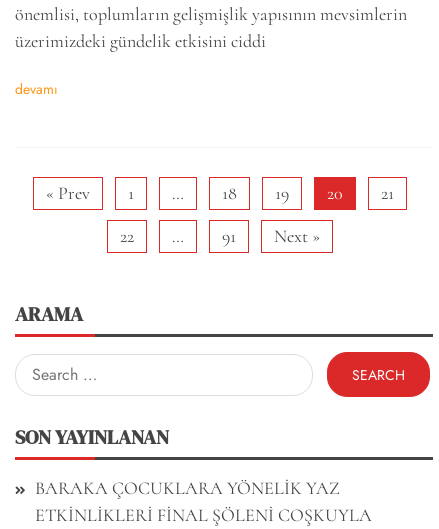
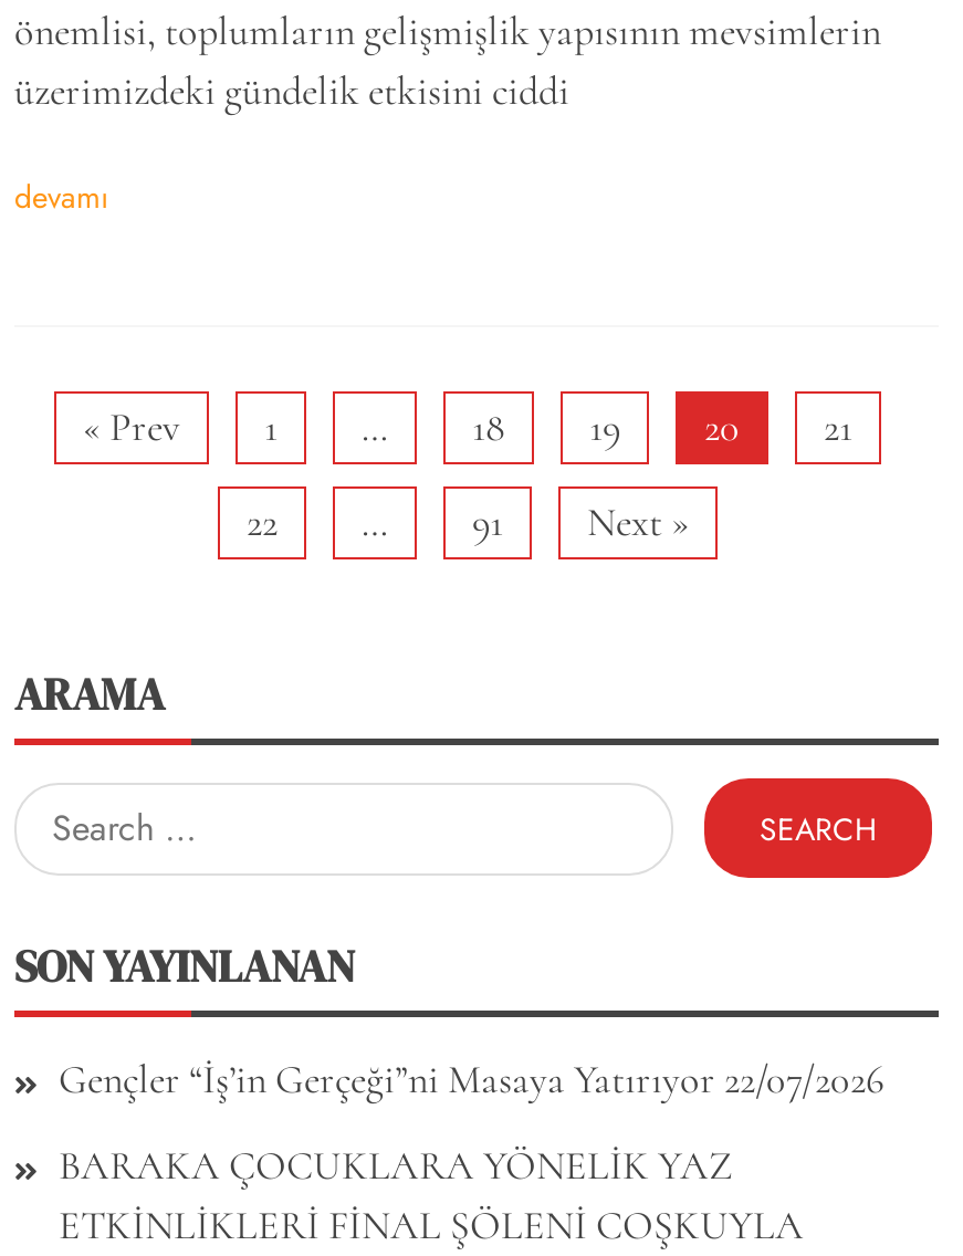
none -> [59,1055,883,1104] Gençler “İş’in Gerçeği”ni Masaya Yatırıyor 22/07/2026

